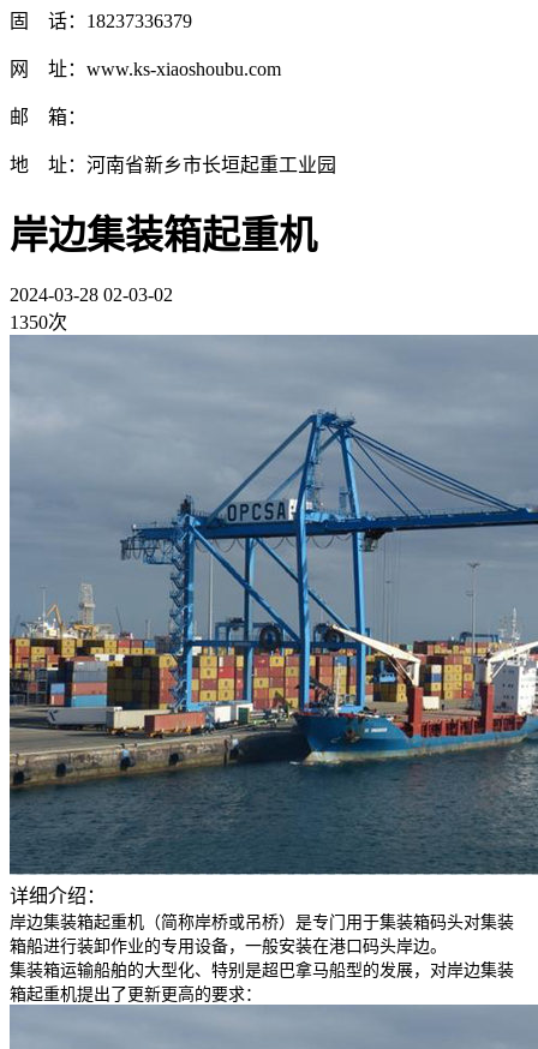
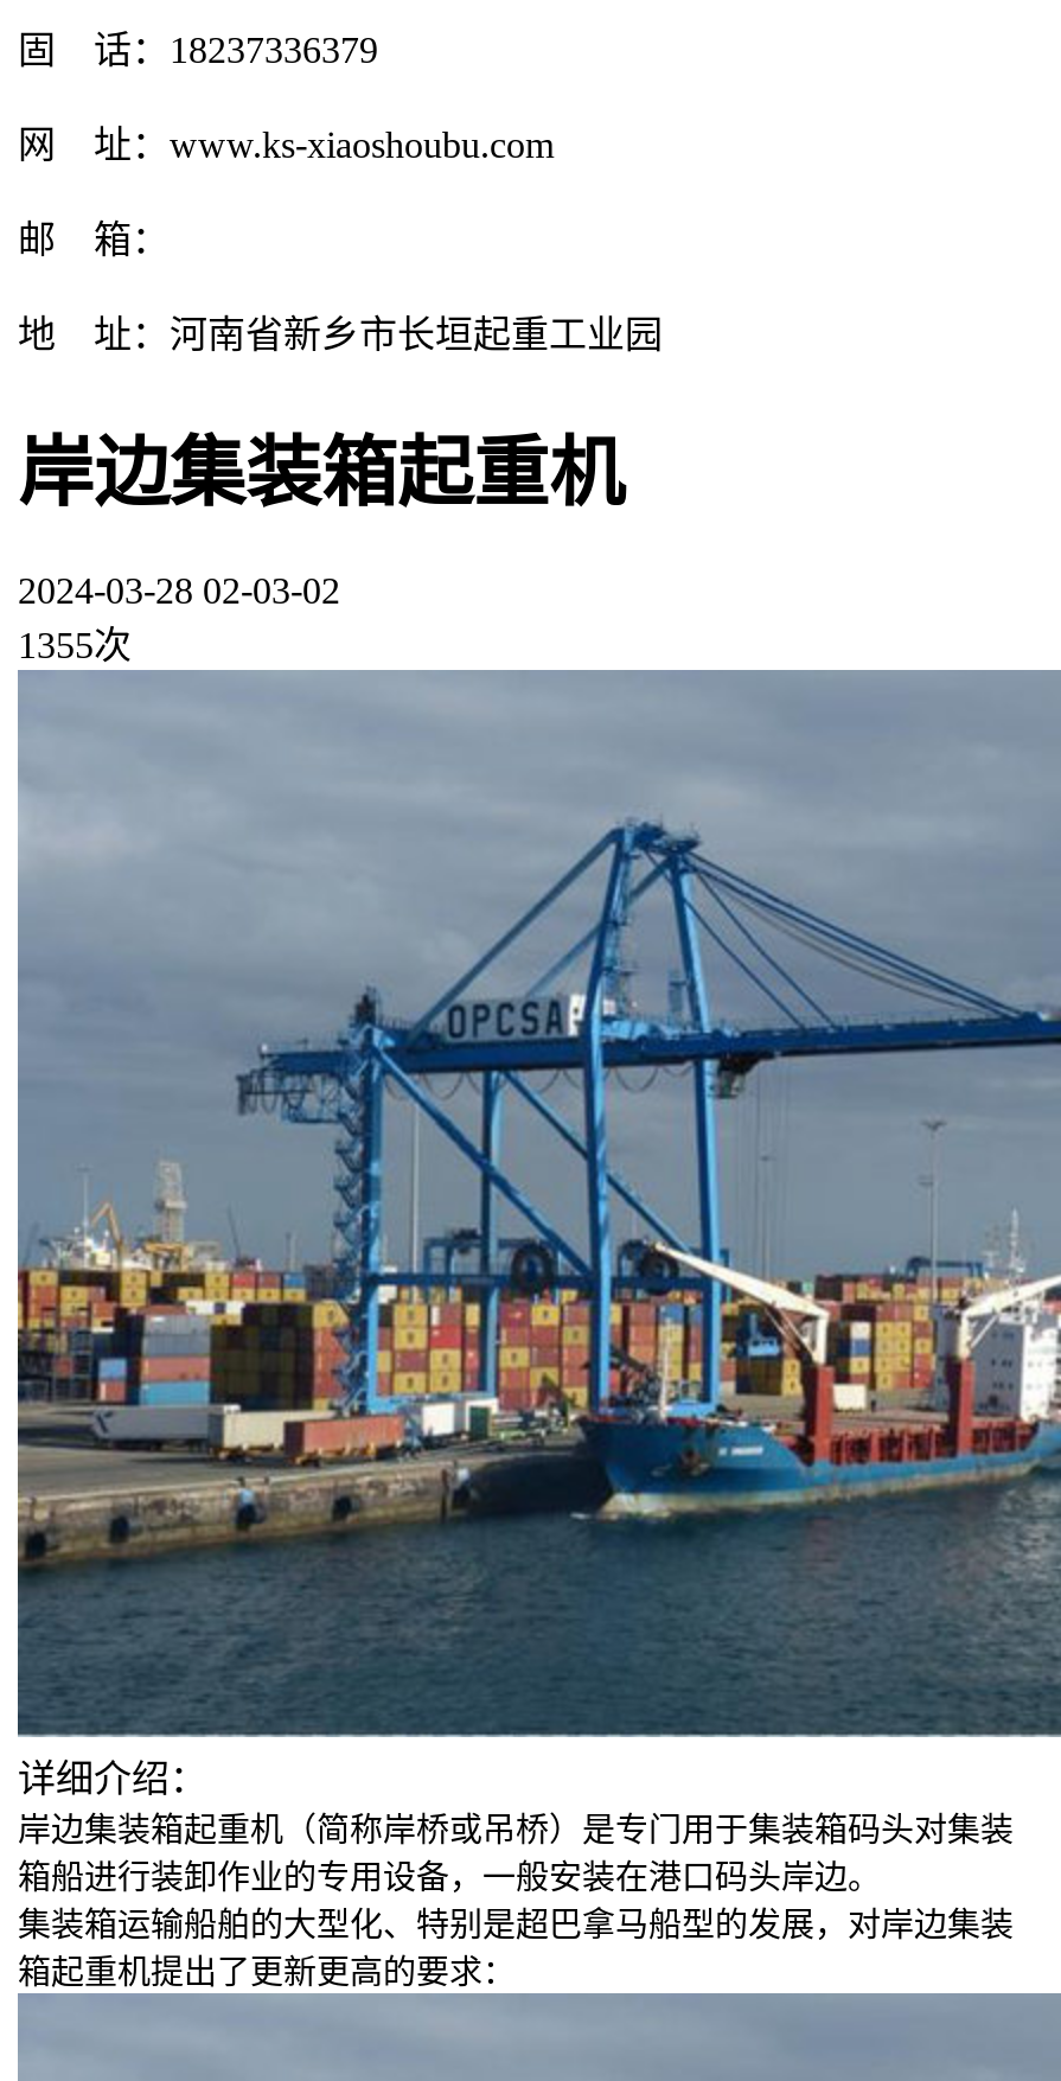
[10,312,67,333] 1350次 -> [18,626,132,666] 1355次

